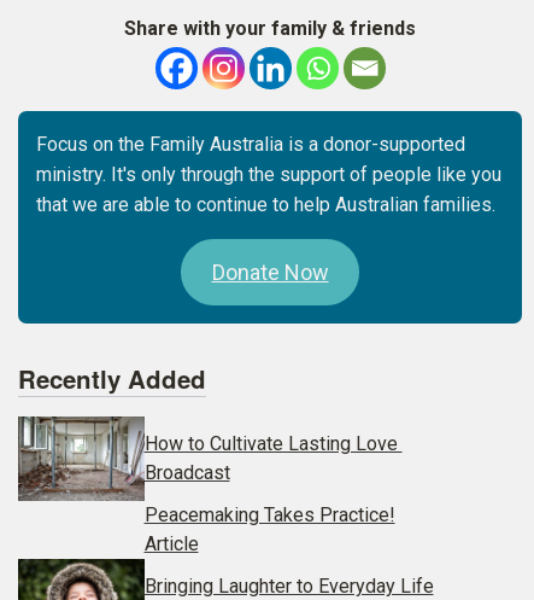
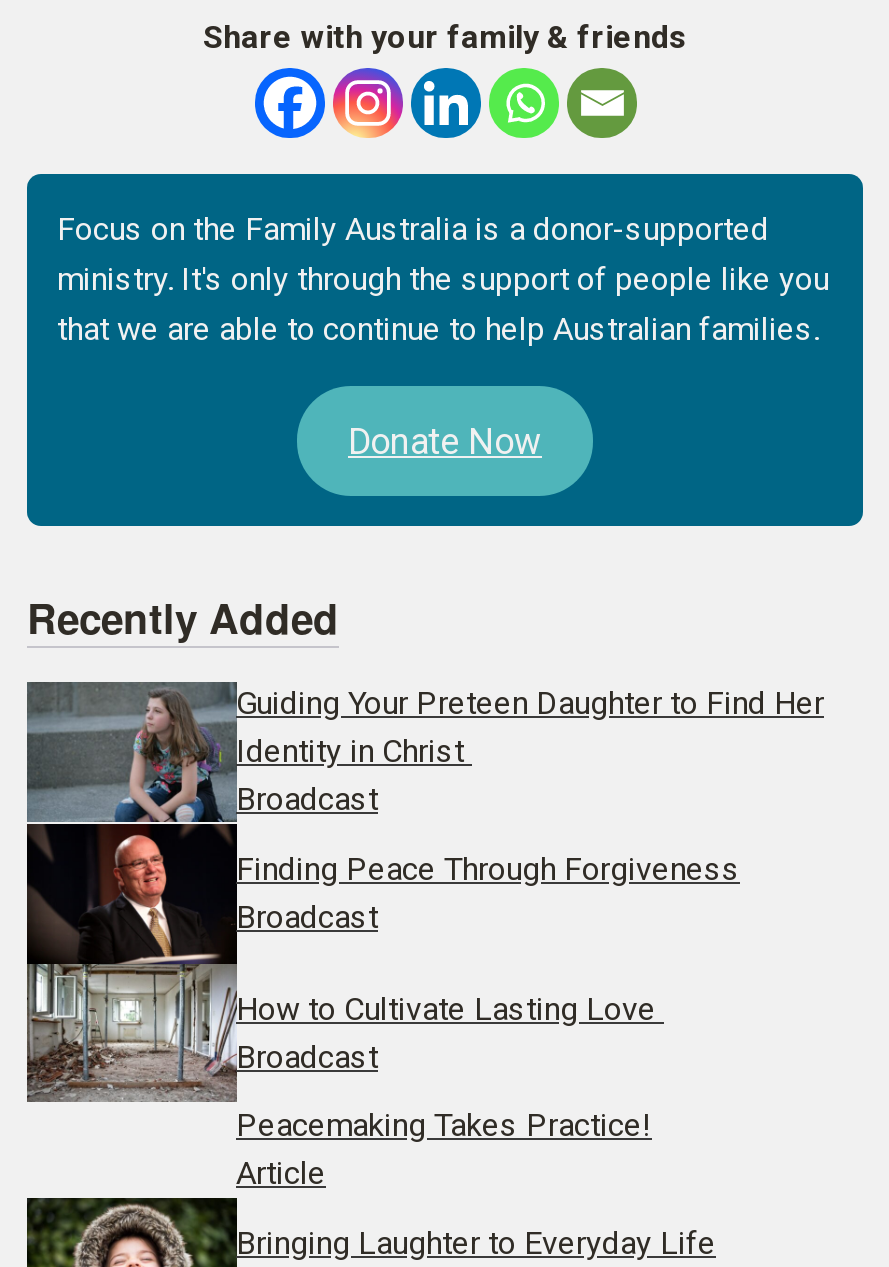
none -> [25,682,824,966] [image] | Guiding Your Preteen Daughter to Find Her | Identity in Christ | Broadcast | Finding Peace Through Forgiveness | Broadcast

